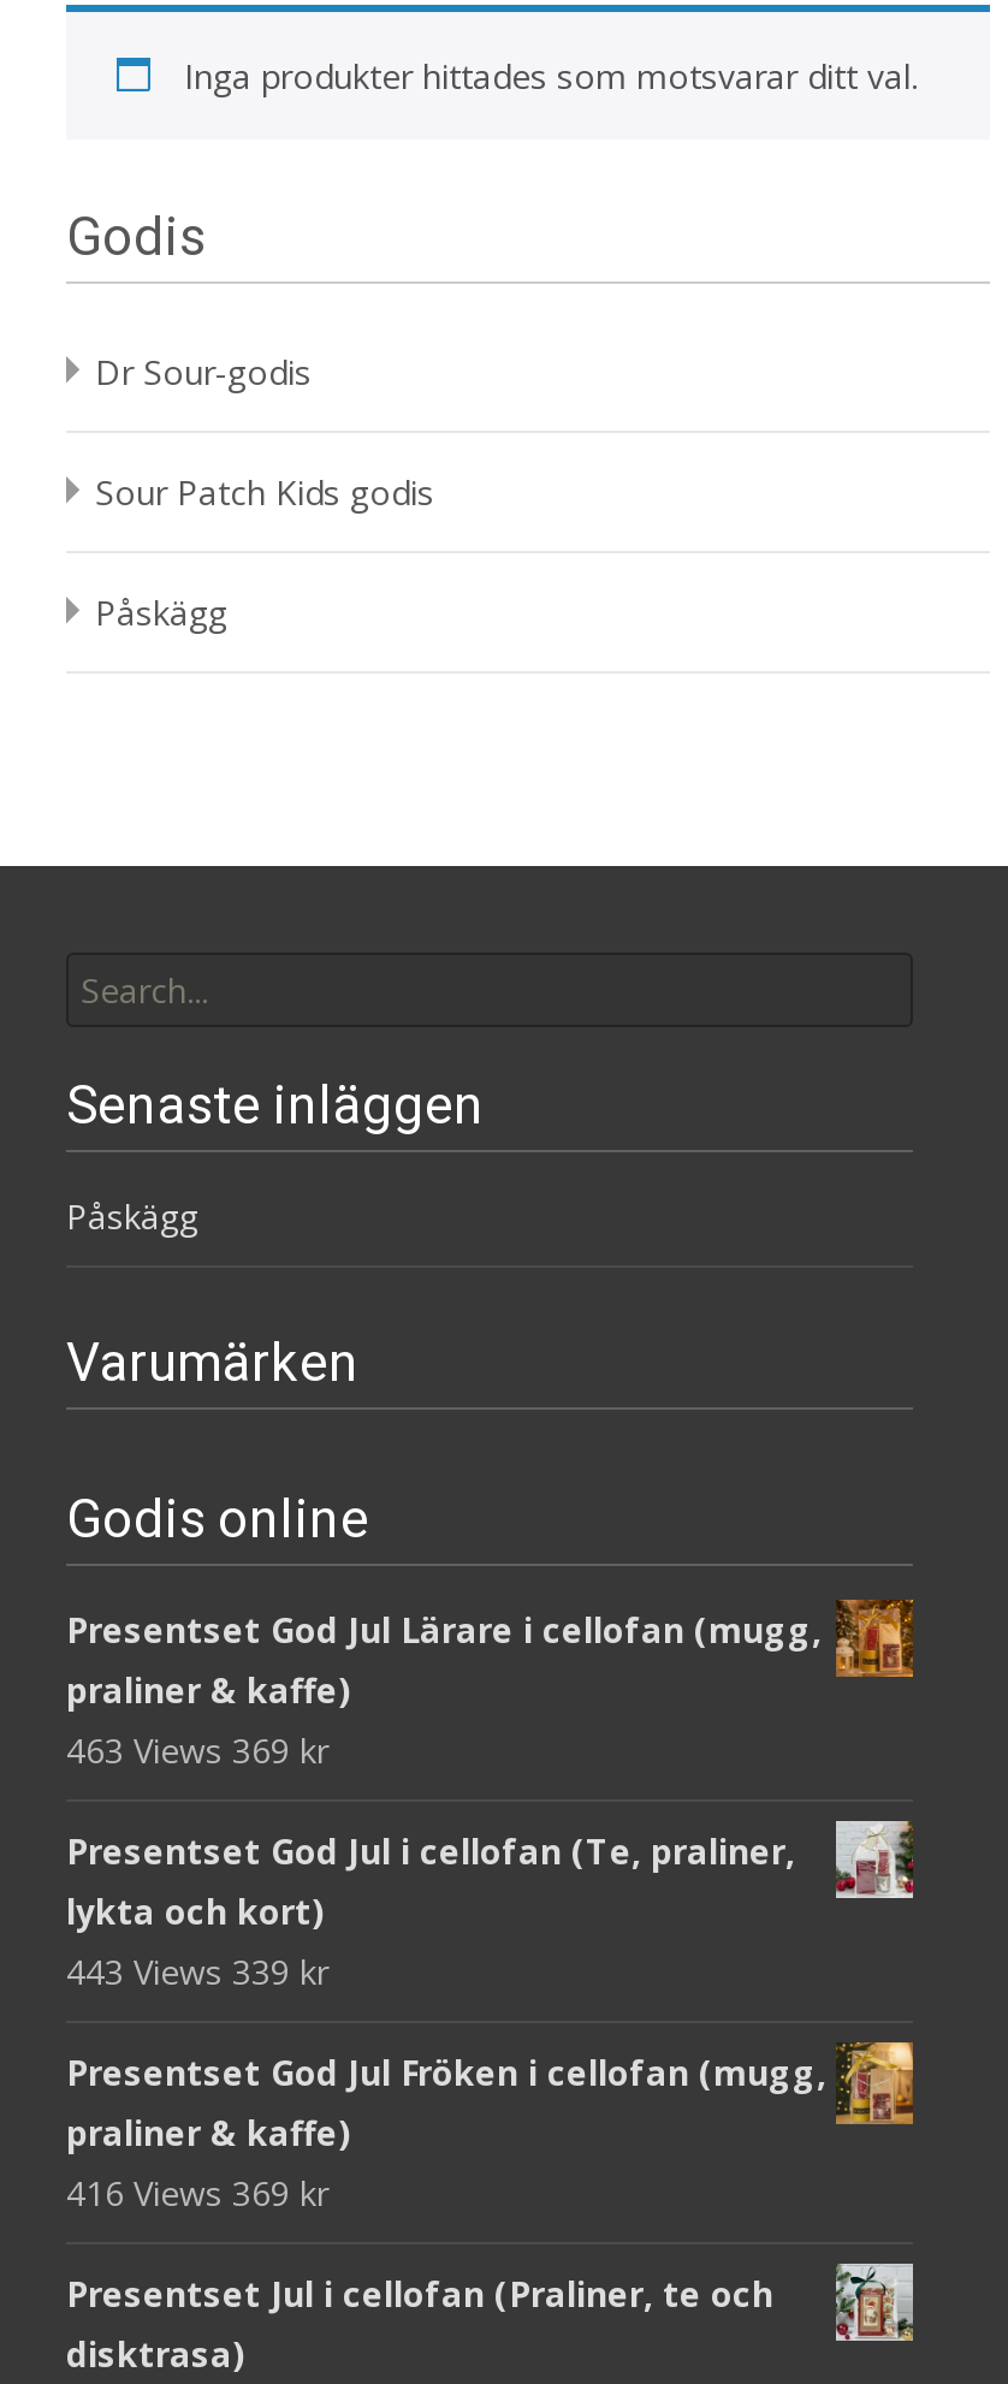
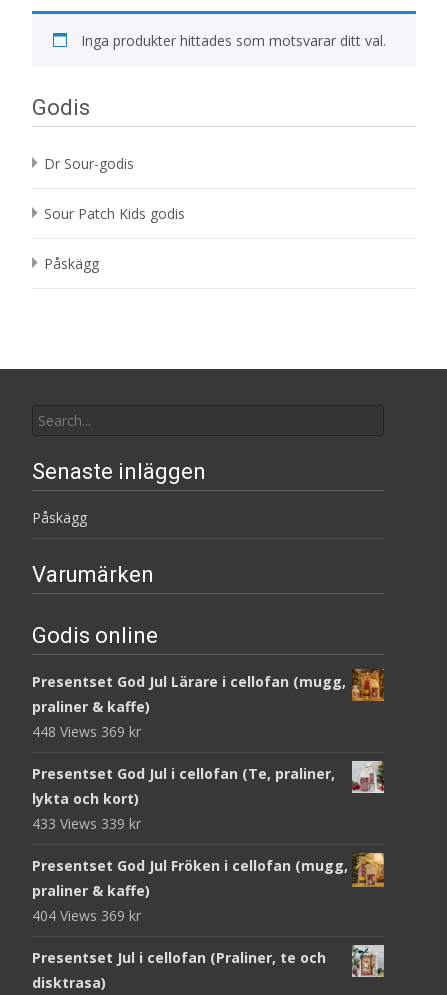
[66,1727,328,1773] 463 Views 369 kr -> [32,722,141,741] 448 Views 369 kr
[66,1949,328,1994] 443 Views 339 kr -> [32,814,141,833] 433 Views 339 kr
[66,2170,328,2216] 416 Views 369 kr -> [32,906,141,925] 404 Views 369 kr

